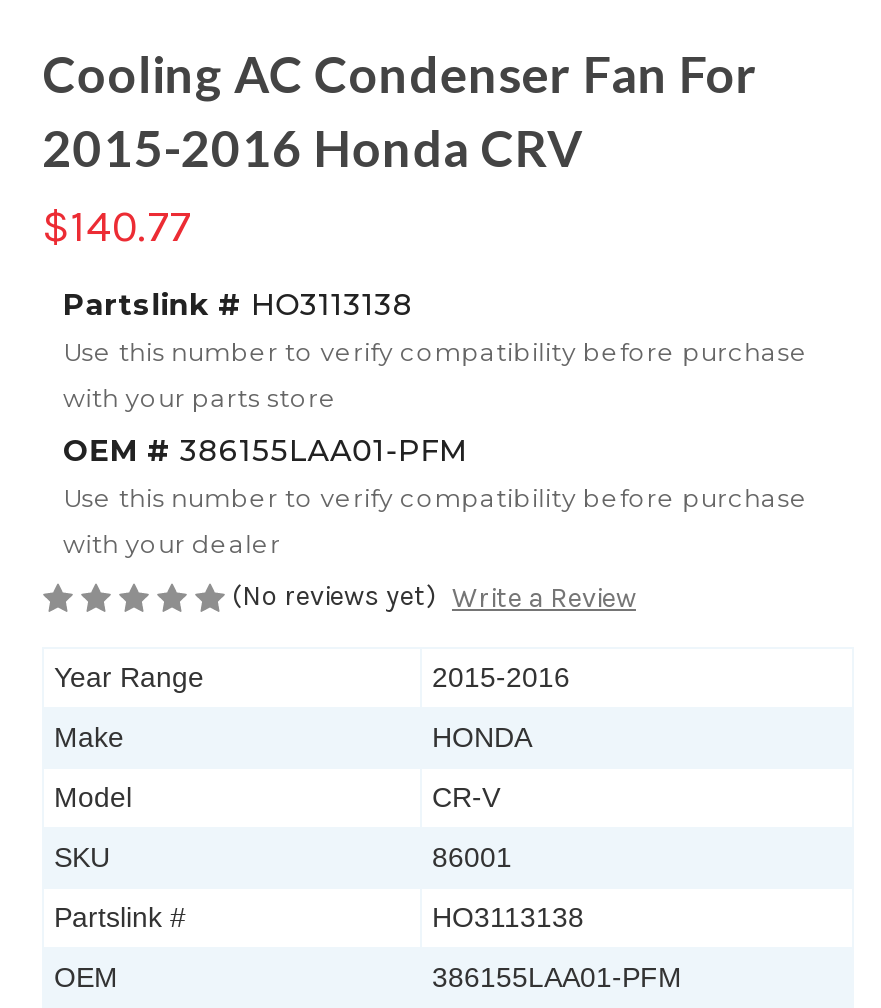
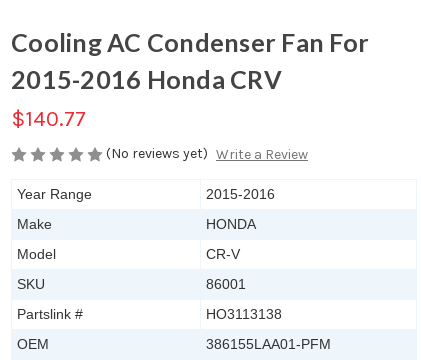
[63,287,808,559] Partslink #HO3113138 | Use this number to verify compatibility before purchase | with your parts store | OEM #386155LAA01-PFM | Use this number to verify compatibility before purchase | with your dealer -> none

